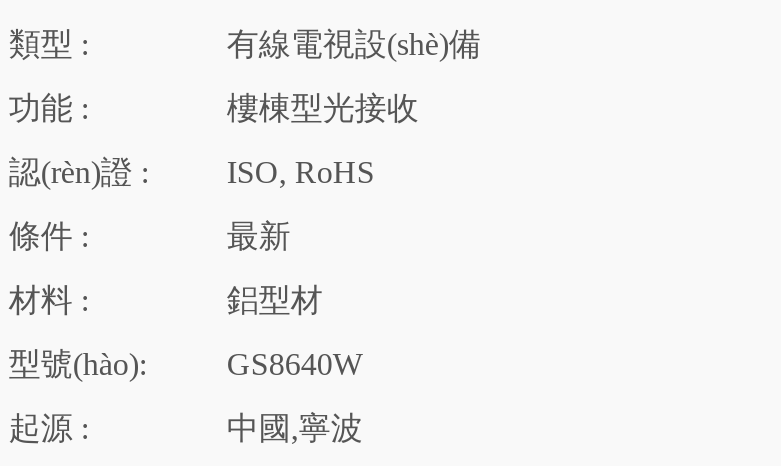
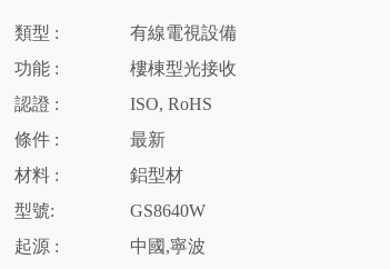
[227,27,481,61] 有線電視設(shè)備 -> [130,24,237,42] 有線電視設備
[9,155,149,189] 認(rèn)證 : -> [15,95,59,114] 認證 :
[9,347,147,381] 型號(hào): -> [15,201,55,220] 型號:

